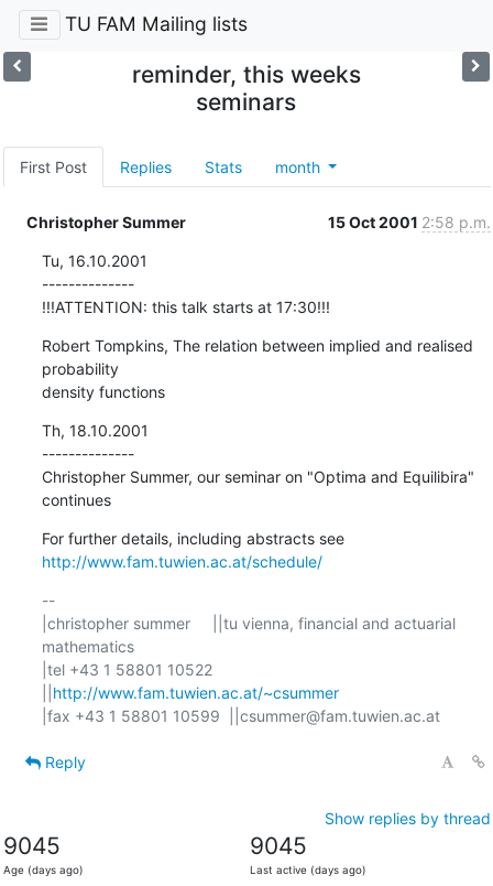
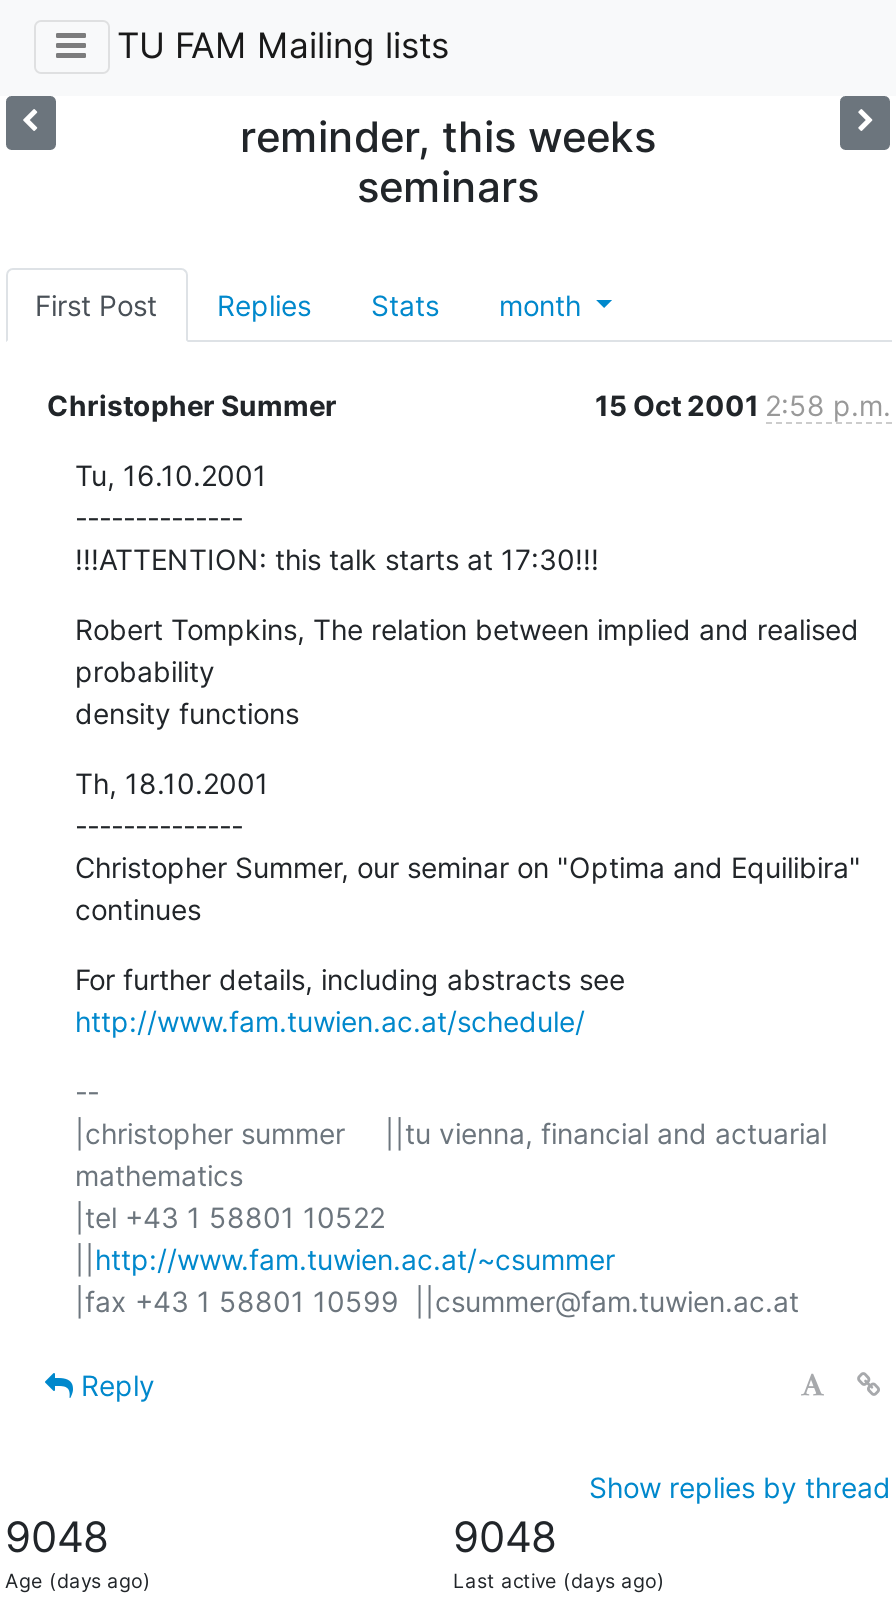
[3,832,60,859] 9045 -> [5,1512,109,1562] 9048
[249,832,306,859] 9045 -> [453,1512,557,1562] 9048

